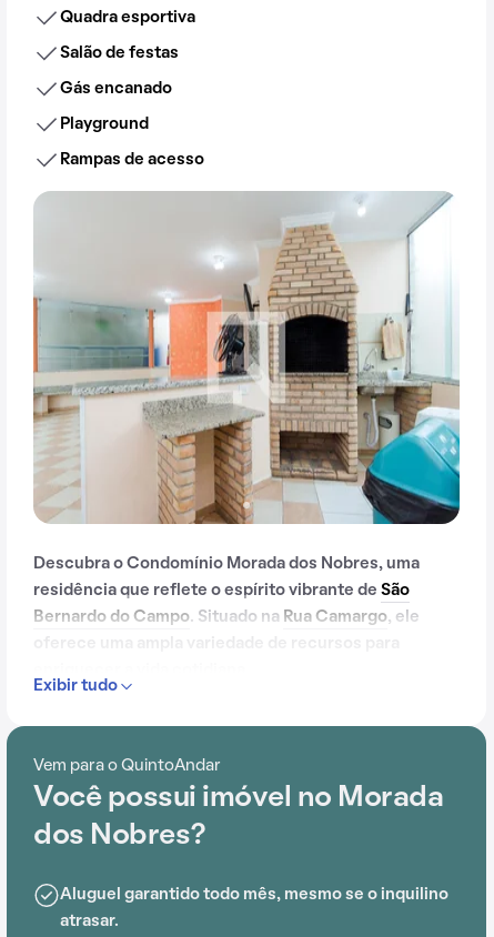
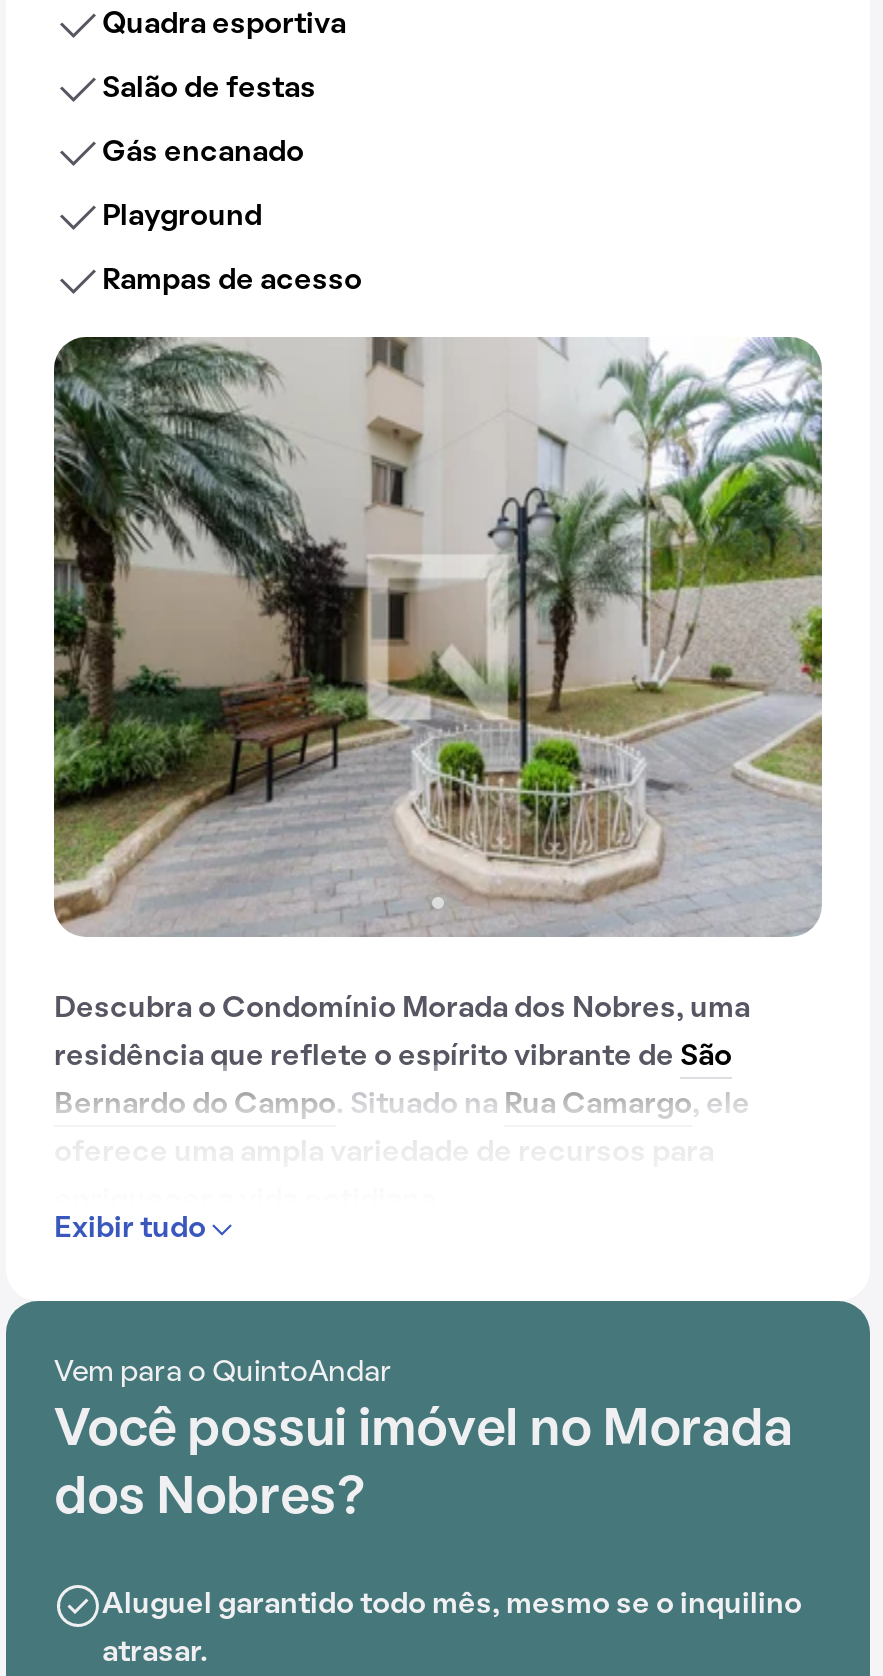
[32,191,461,524] [image] -> [52,335,824,937] [image]

